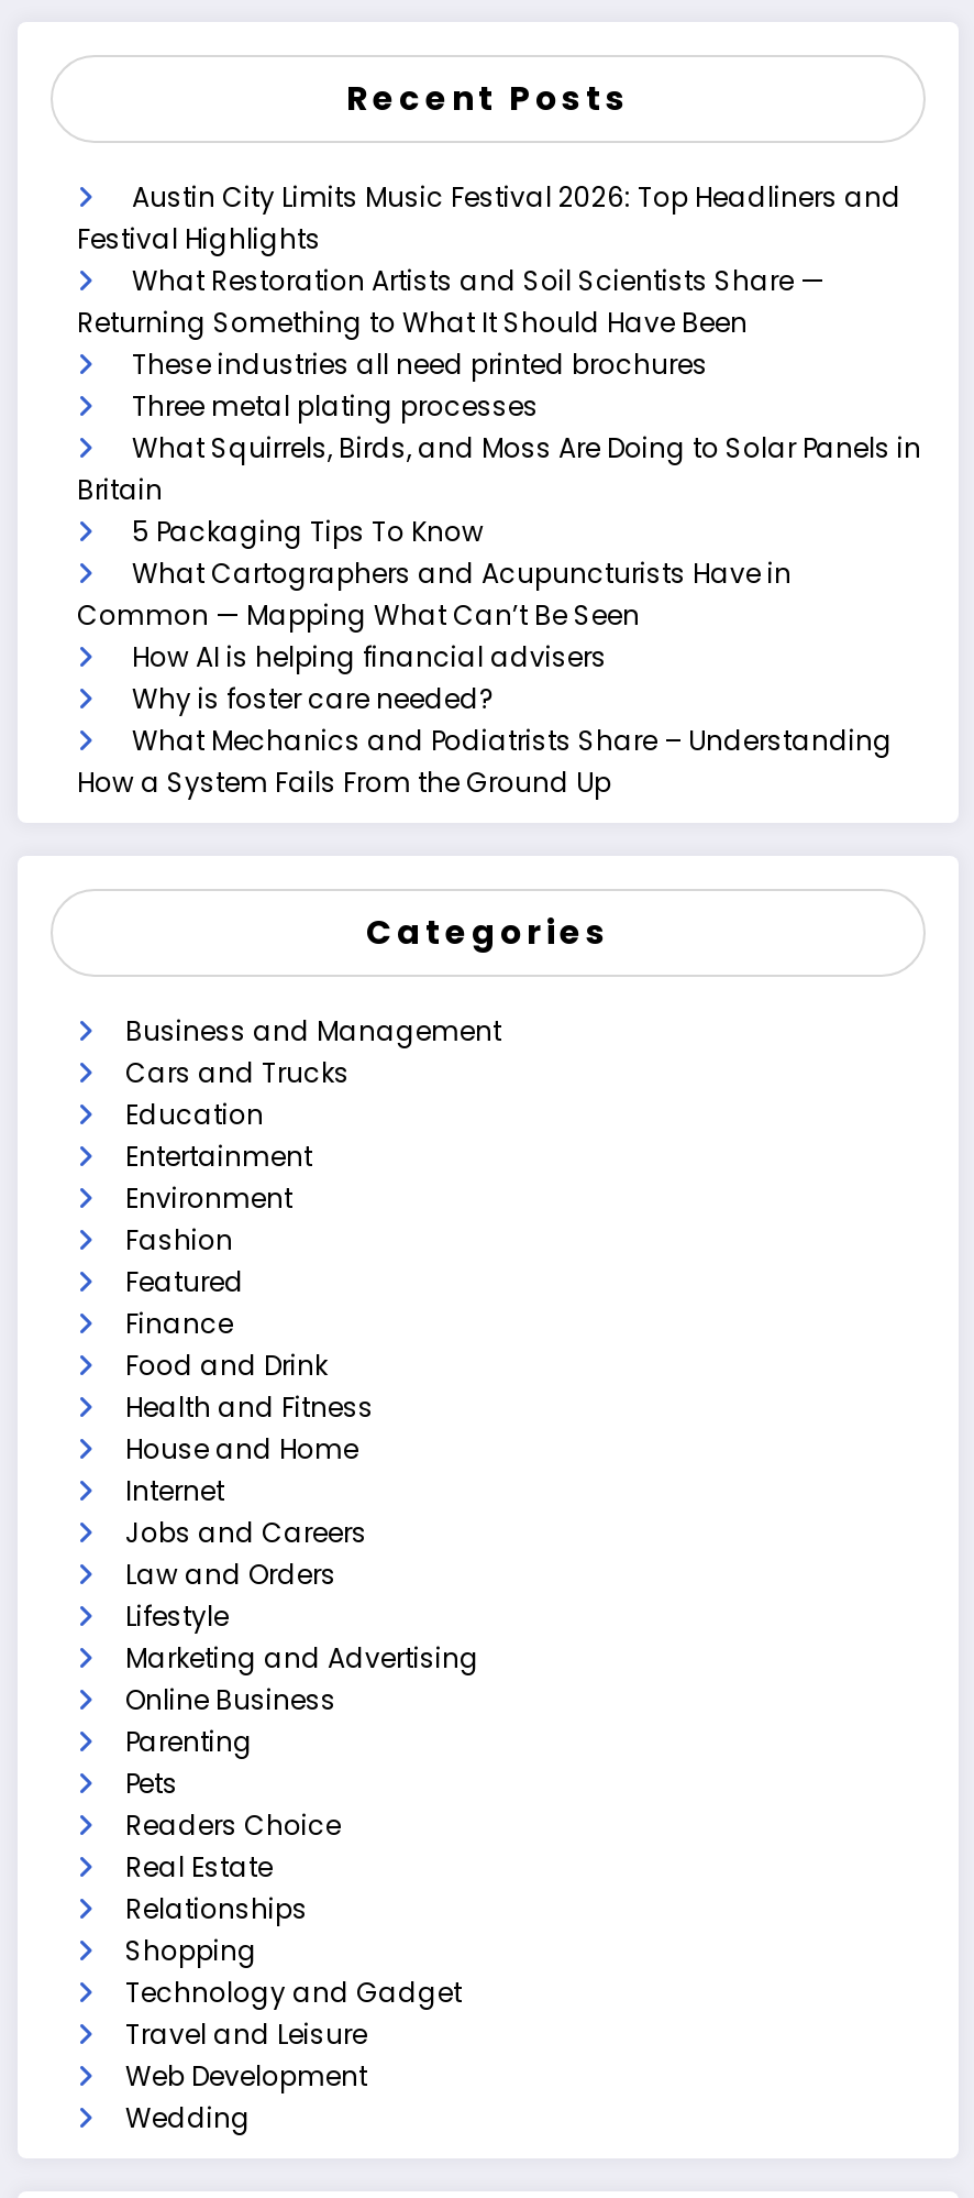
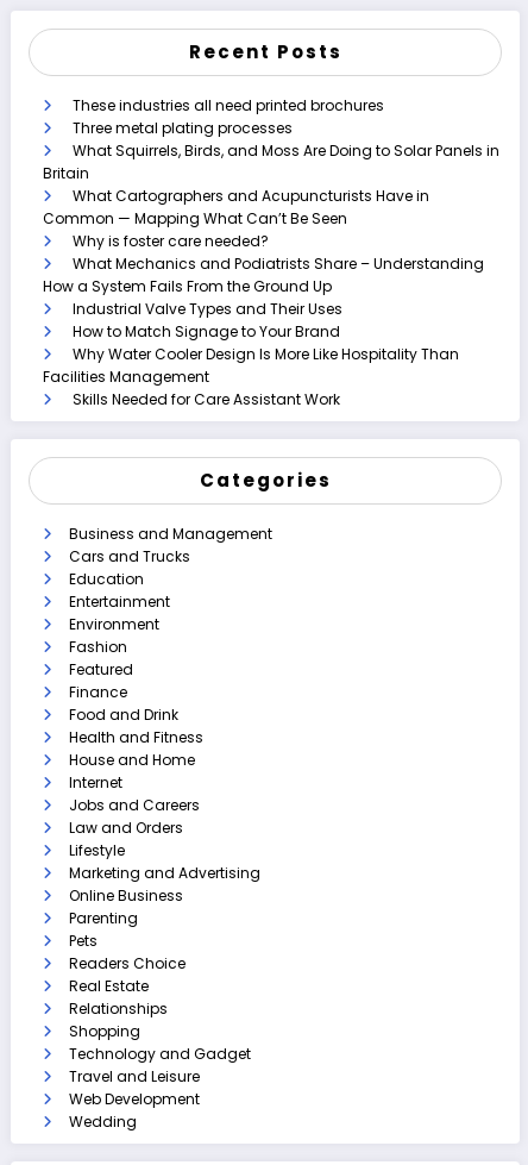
[77,179,901,342] Austin City Limits Music Festival 2026: Top Headliners and | Festival Highlights | What Restoration Artists and Soil Scientists Share — | Returning Something to What It Should Have Been -> none
moved [77,346,921,509] -> [43,96,499,184]: These industries all need printed brochures | Three metal plating processes | What Squirrels, Birds, and Moss Are Doing to Solar Panels in | Britain
[132,514,484,551] 5 Packaging Tips To Know -> none
moved [77,555,792,635] -> [43,186,429,229]: What Cartographers and Acupuncturists Have in | Common — Mapping What Can’t Be Seen
[132,639,607,676] How AI is helping financial advisers -> none
moved [77,681,893,802] -> [43,231,484,297]: Why is foster care needed? | What Mechanics and Podiatrists Share – Understanding | How a System Fails From the Ground Up
none -> [43,299,459,410] Industrial Valve Types and Their Uses | How to Match Signage to Your Brand | Why Water Cooler Design Is More Like Hospitality Than | Facilities Management | Skills Needed for Care Assistant Work

